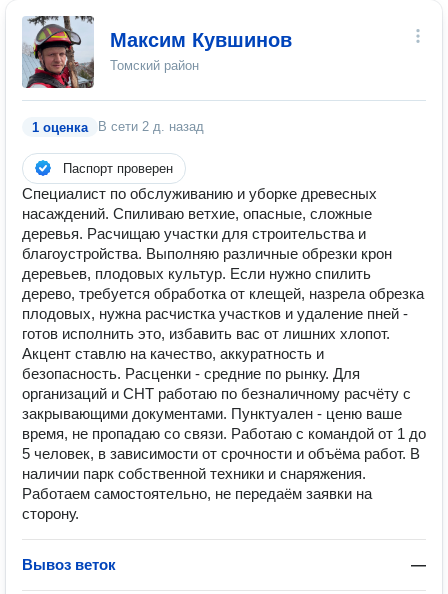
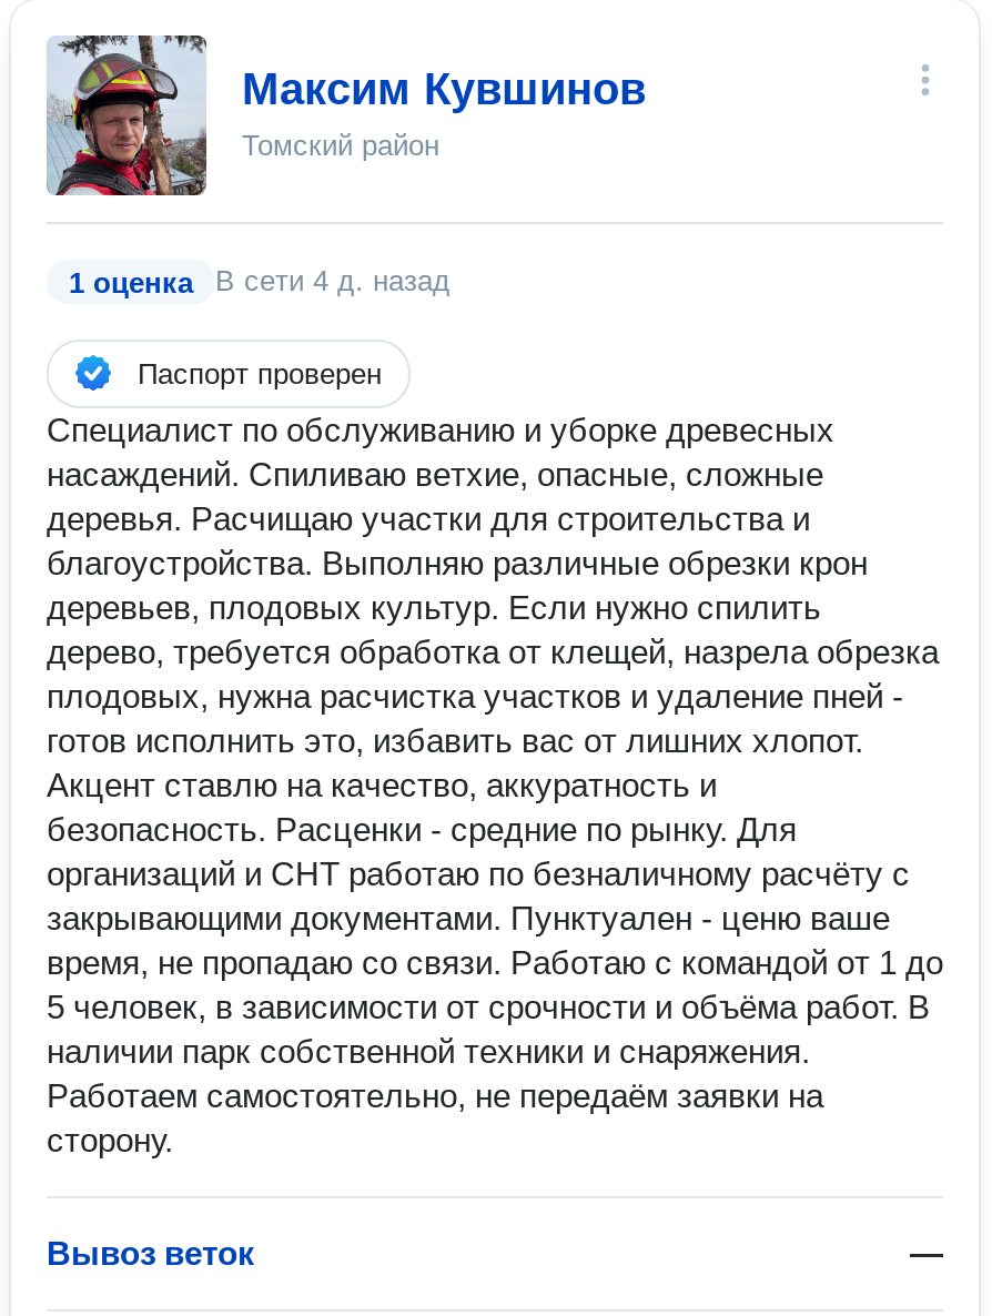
[32,119,204,135] 1 оценка В сети 2 д. назад -> [69,264,451,300] 1 оценка В сети 4 д. назад

